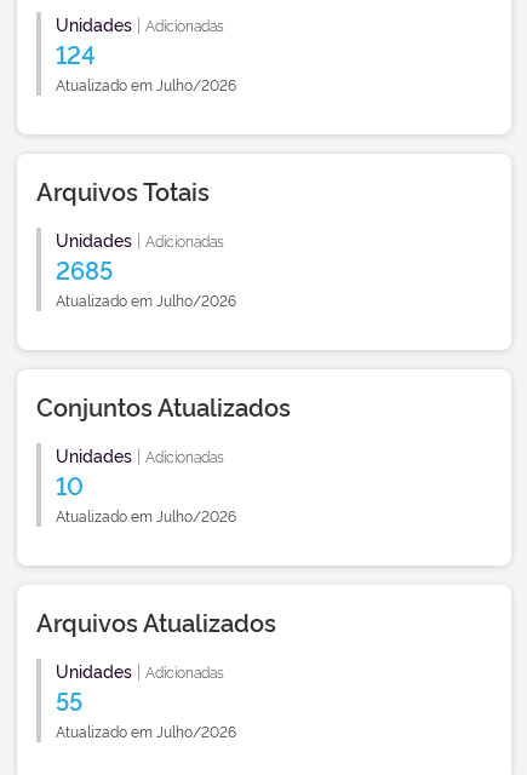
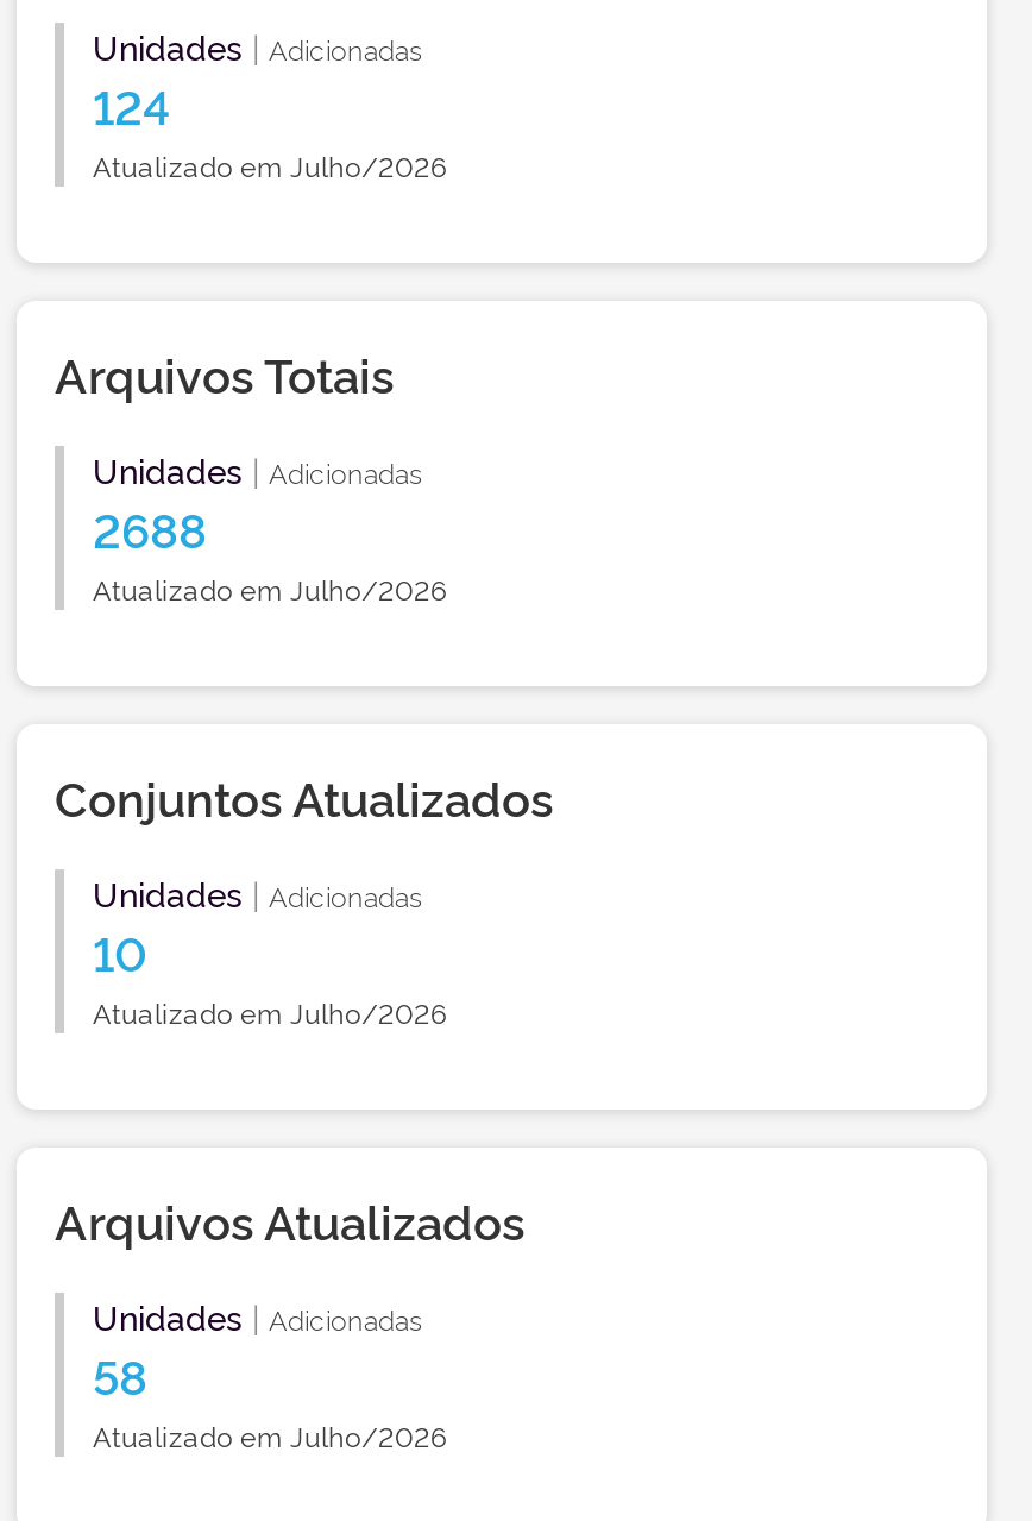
[56,251,113,285] 2685 -> [93,492,207,559] 2688
[56,682,82,716] 55 -> [93,1339,147,1406] 58

